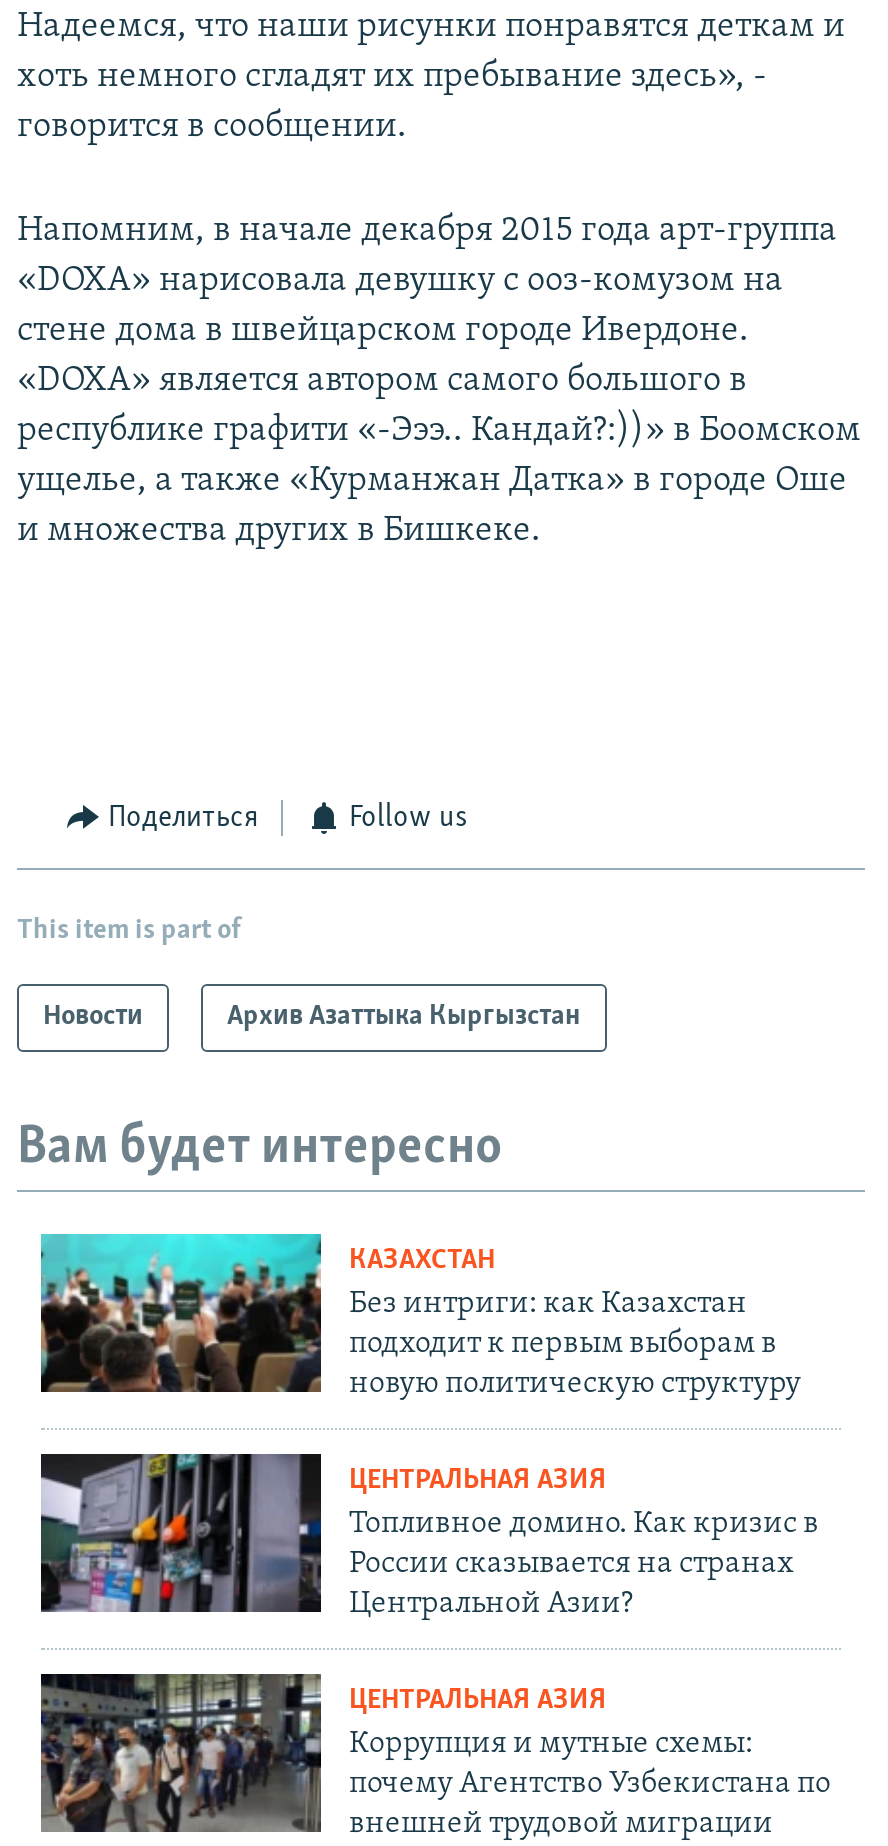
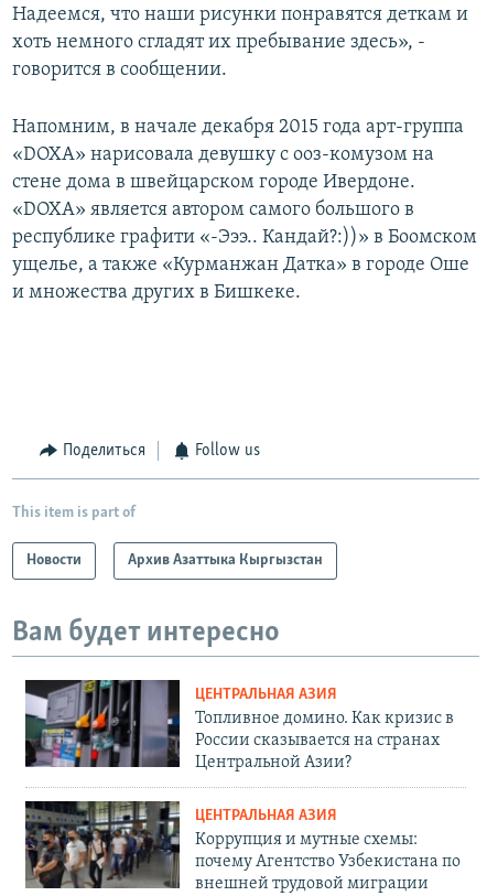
[39,1232,801,1401] [image] | КАЗАХСТАН | Без интриги: как Казахстан | подходит к первым выборам в | новую политическую структуру -> none

